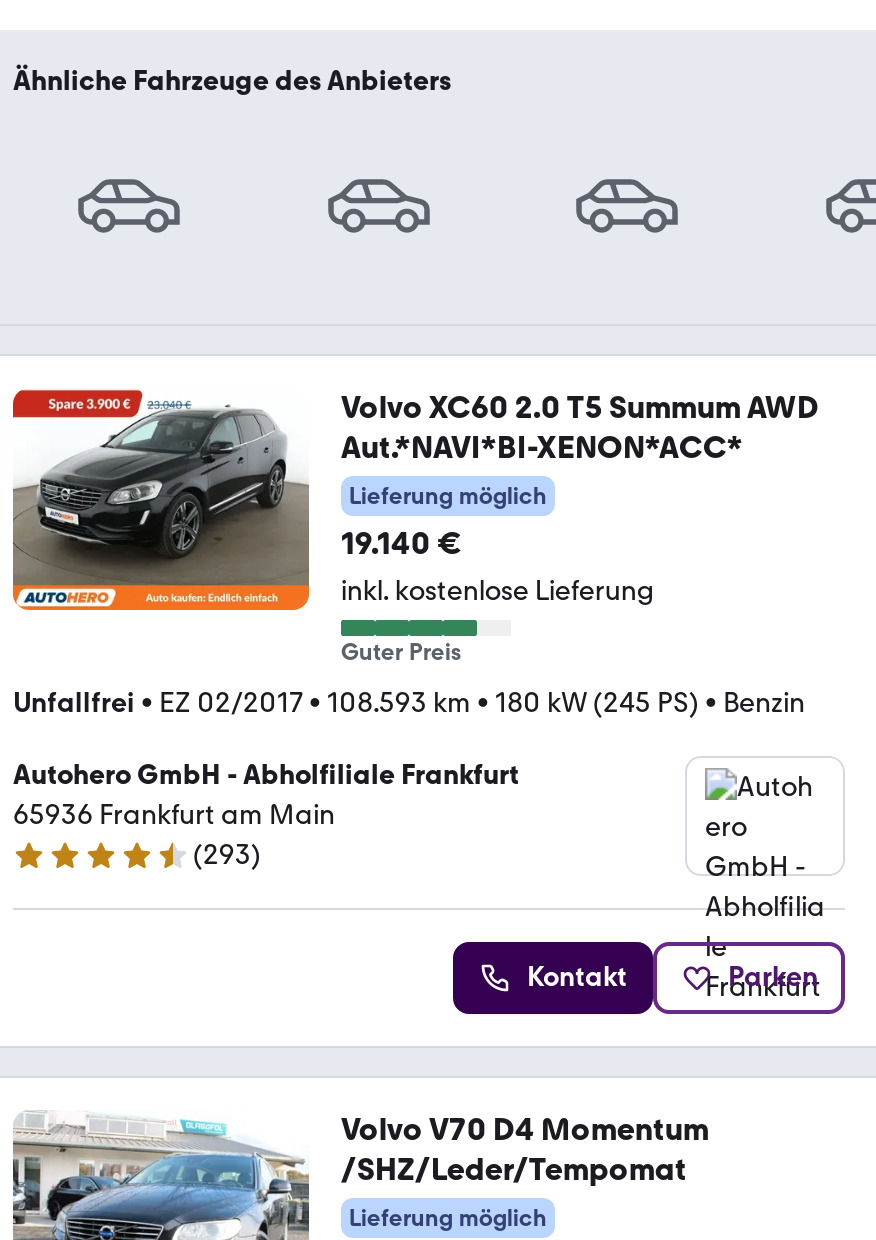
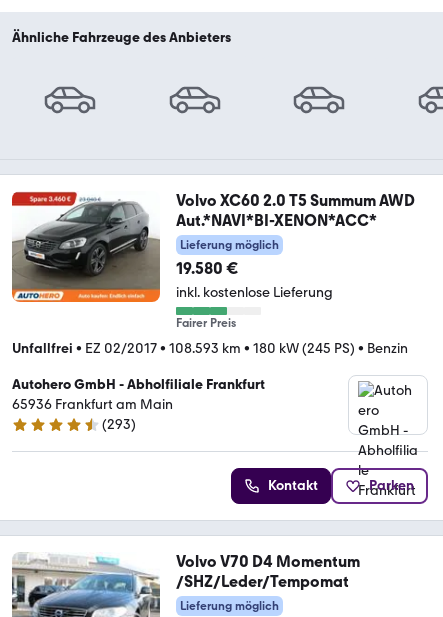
[341,525,461,563] 19.140 € -> [176,259,238,278] 19.580 €
[341,639,461,667] Guter Preis -> [176,316,236,330] Fairer Preis

